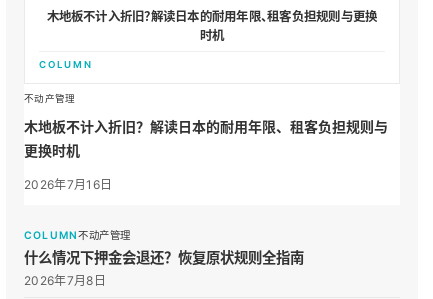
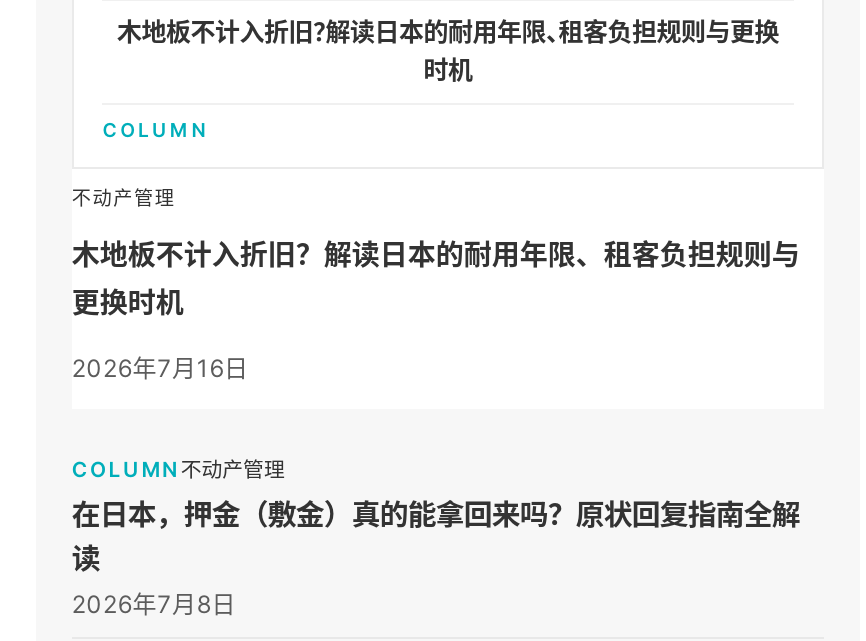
[24,249,304,266] 什么情况下押金会退还？恢复原状规则全指南 -> [72,497,800,575] 在日本，押金（敷金）真的能拿回来吗？原状回复指南全解 | 读

